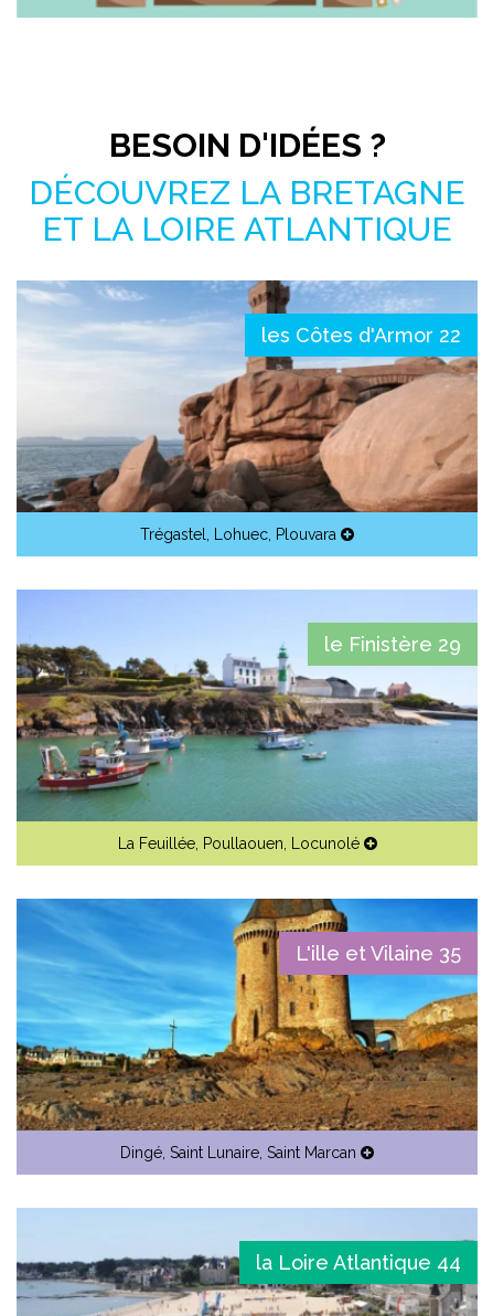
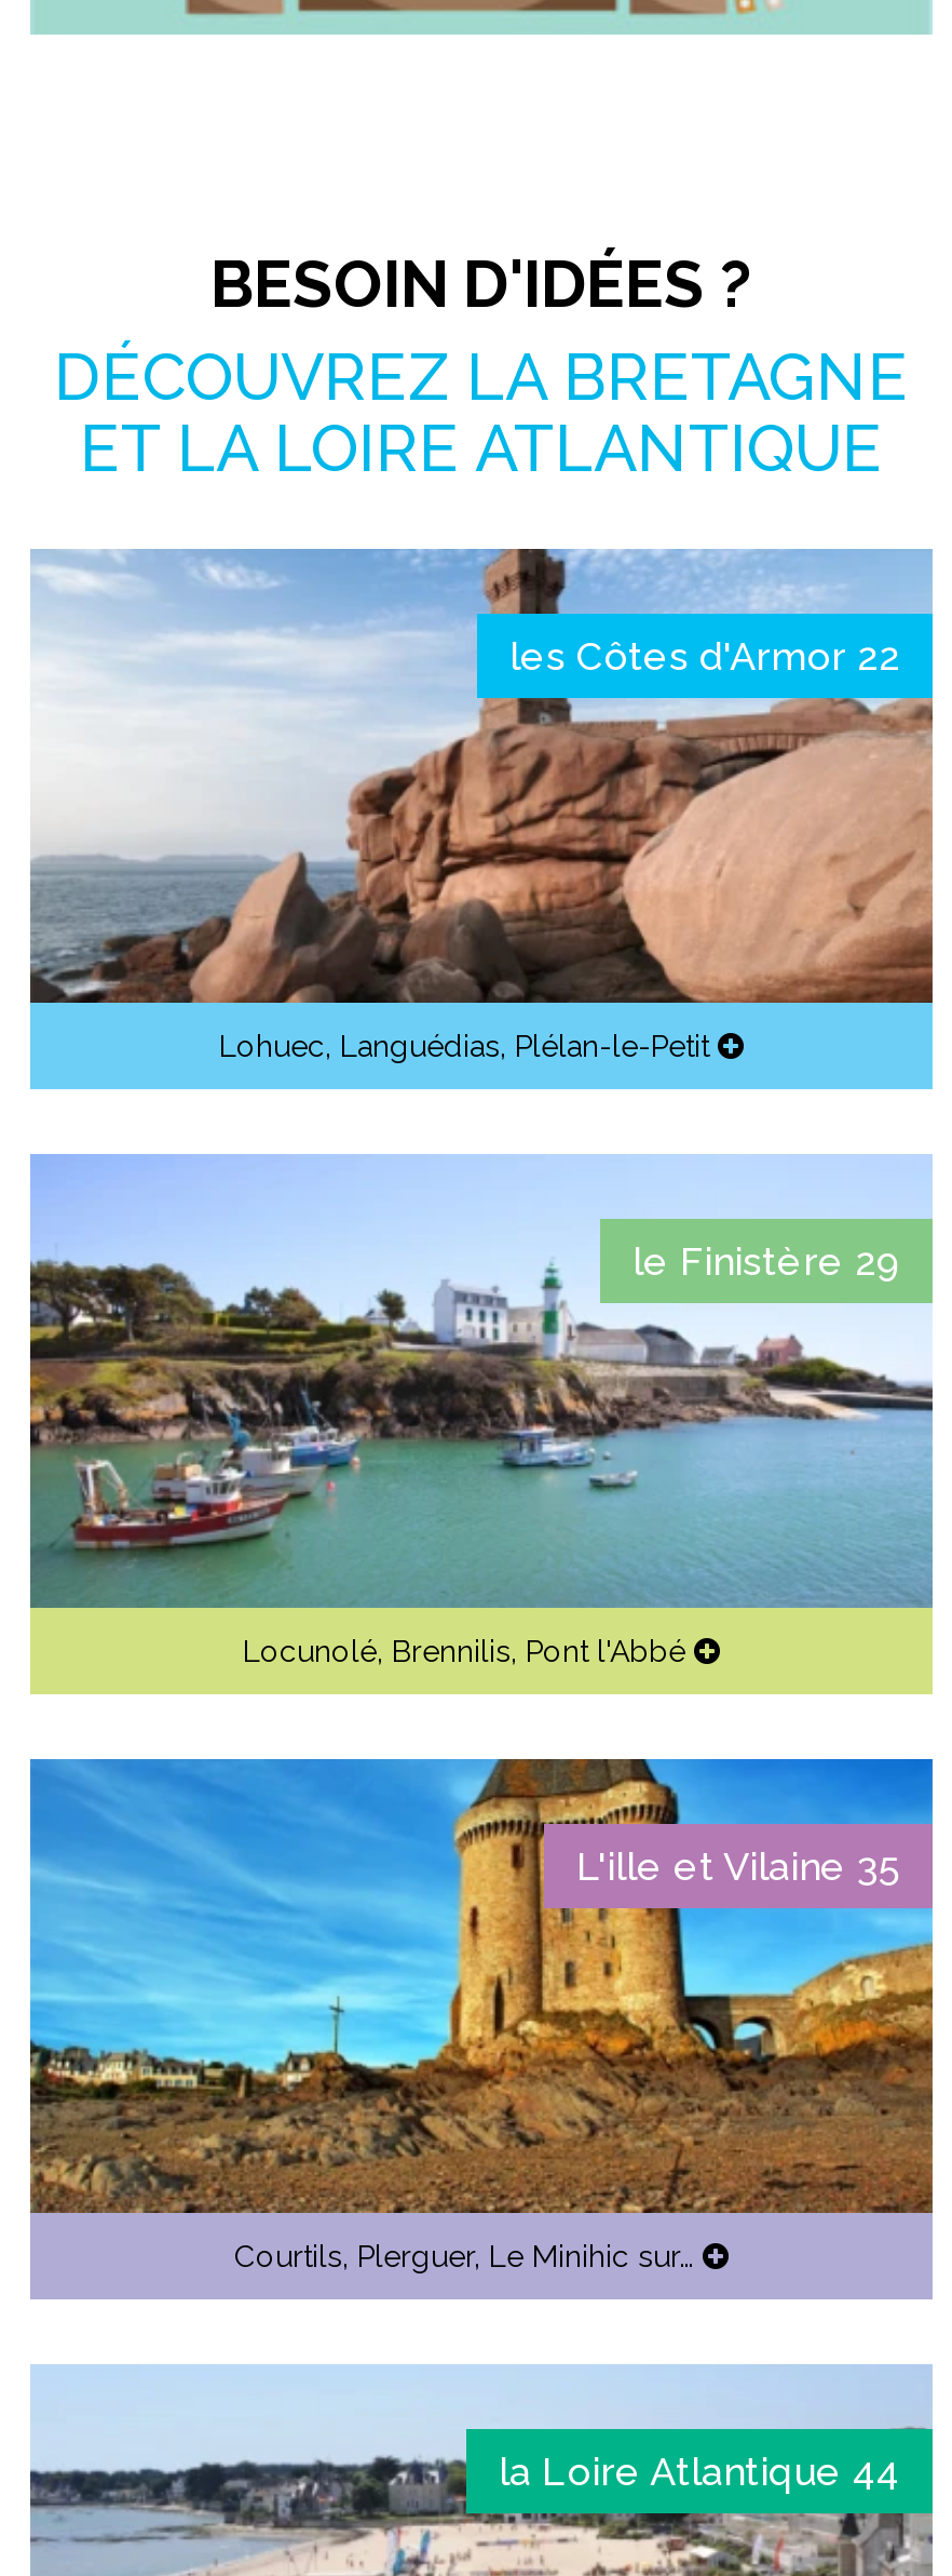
[140,526,336,544] Trégastel, Lohuec, Plouvara -> [219,1029,709,1064] Lohuec, Languédias, Plélan-le-Petit
[117,835,359,853] La Feuillée, Poullaouen, Locunolé -> [243,1634,685,1669] Locunolé, Brennilis, Pont l'Abbé
[120,1144,356,1162] Dingé, Saint Lunaire, Saint Marcan -> [234,2240,694,2274] Courtils, Plerguer, Le Minihic sur…

